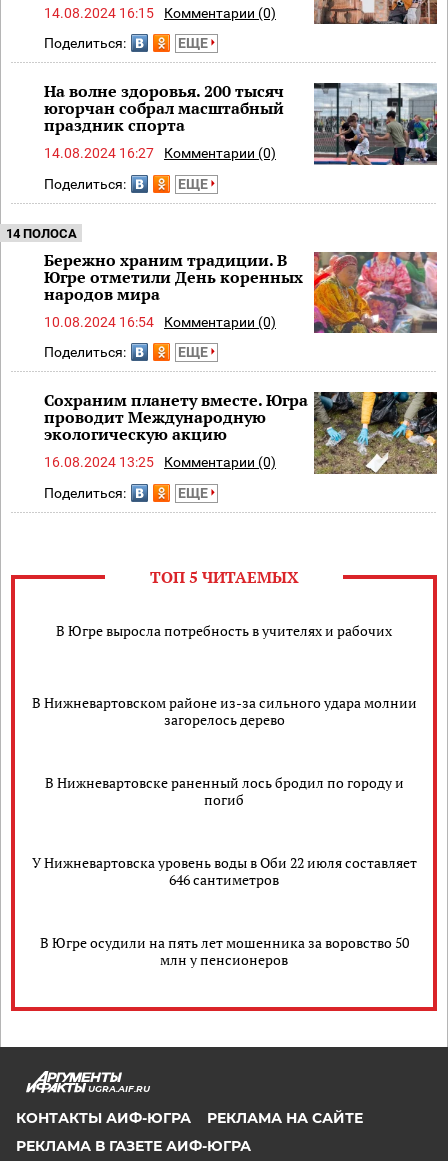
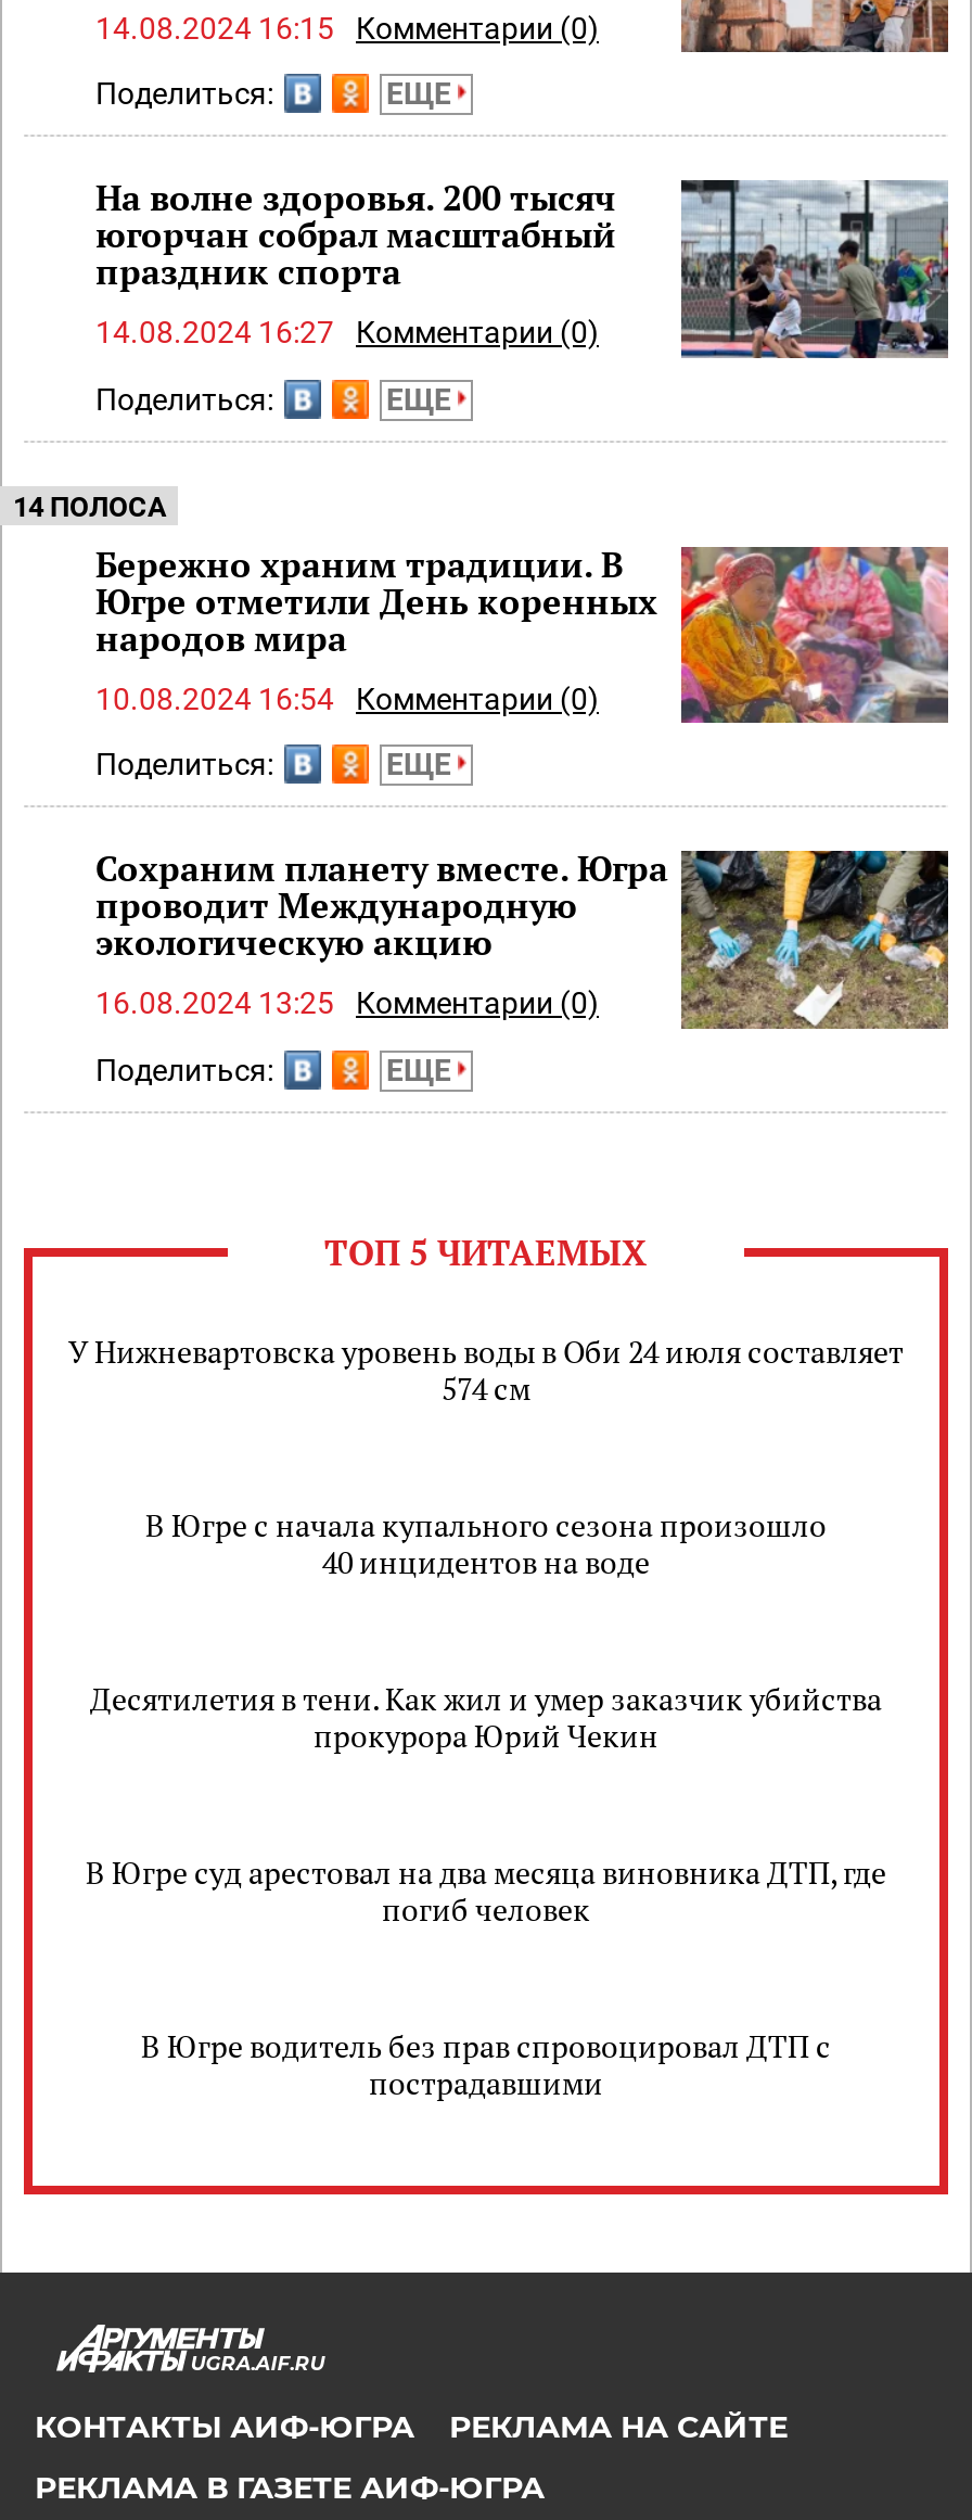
[56,621,392,640] В Югре выросла потребность в учителях и рабочих -> [68,1330,904,1408] У Нижневартовска уровень воды в Оби 24 июля составляет | 574 см
[31,693,416,729] В Нижневартовском районе из-за сильного удара молнии | загорелось дерево -> [145,1504,827,1582] В Югре с начала купального сезона произошло | 40 инцидентов на воде
[44,773,403,809] В Нижневартовске раненный лось бродил по городу и | погиб -> [90,1677,882,1755] Десятилетия в тени. Как жил и умер заказчик убийства | прокурора Юрий Чекин
[31,853,416,889] У Нижневартовска уровень воды в Оби 22 июля составляет | 646 сантиметров -> [86,1851,886,1929] В Югре суд арестовал на два месяца виновника ДТП, где | погиб человек
[39,933,408,969] В Югре осудили на пять лет мошенника за воровство 50 | млн у пенсионеров -> [141,2024,831,2103] В Югре водитель без прав спровоцировал ДТП с | пострадавшими

